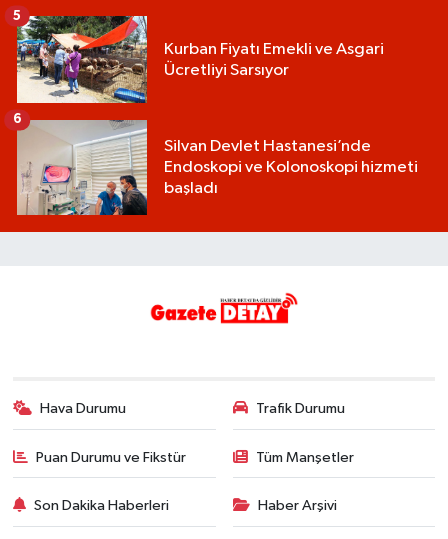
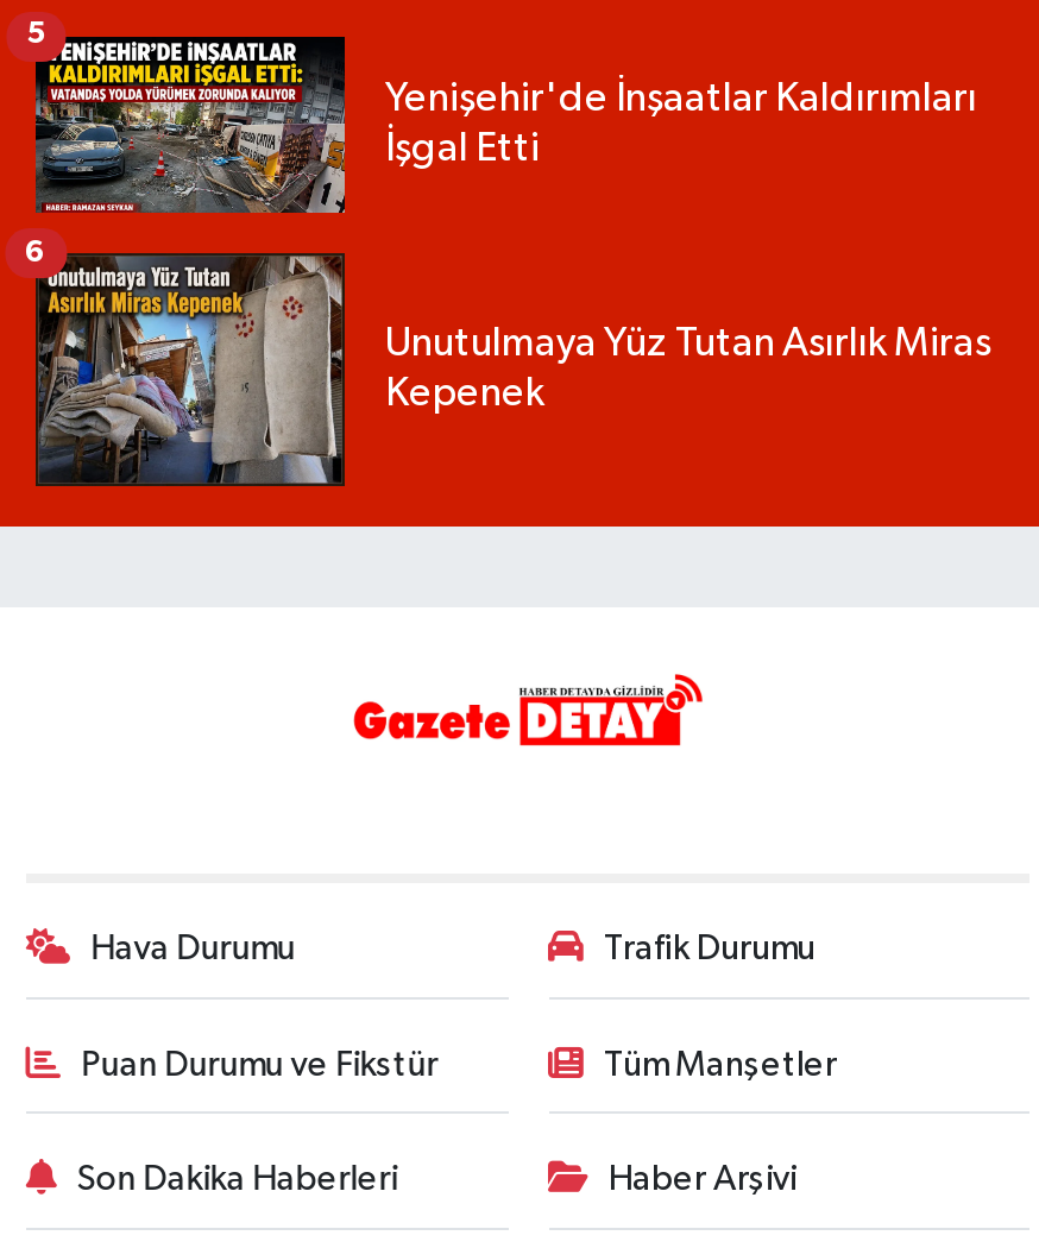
[16,15,384,104] [image] | Kurban Fiyatı Emekli ve Asgari | Ücretliyi Sarsıyor -> [33,33,977,214] [image] | Yenişehir'de İnşaatlar Kaldırımları | İşgal Etti
[16,119,418,216] [image] | Silvan Devlet Hastanesi’nde | Endoskopi ve Kolonoskopi hizmeti | başladı -> [33,250,991,487] [image] | Unutulmaya Yüz Tutan Asırlık Miras | Kepenek

